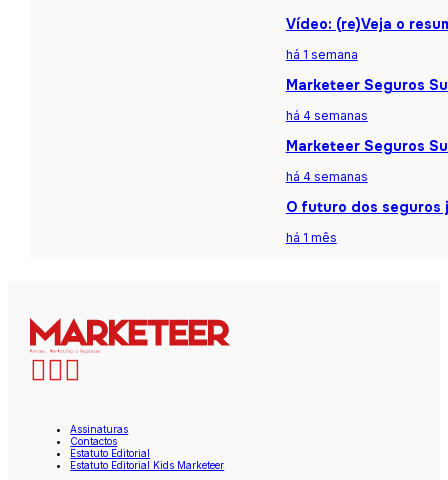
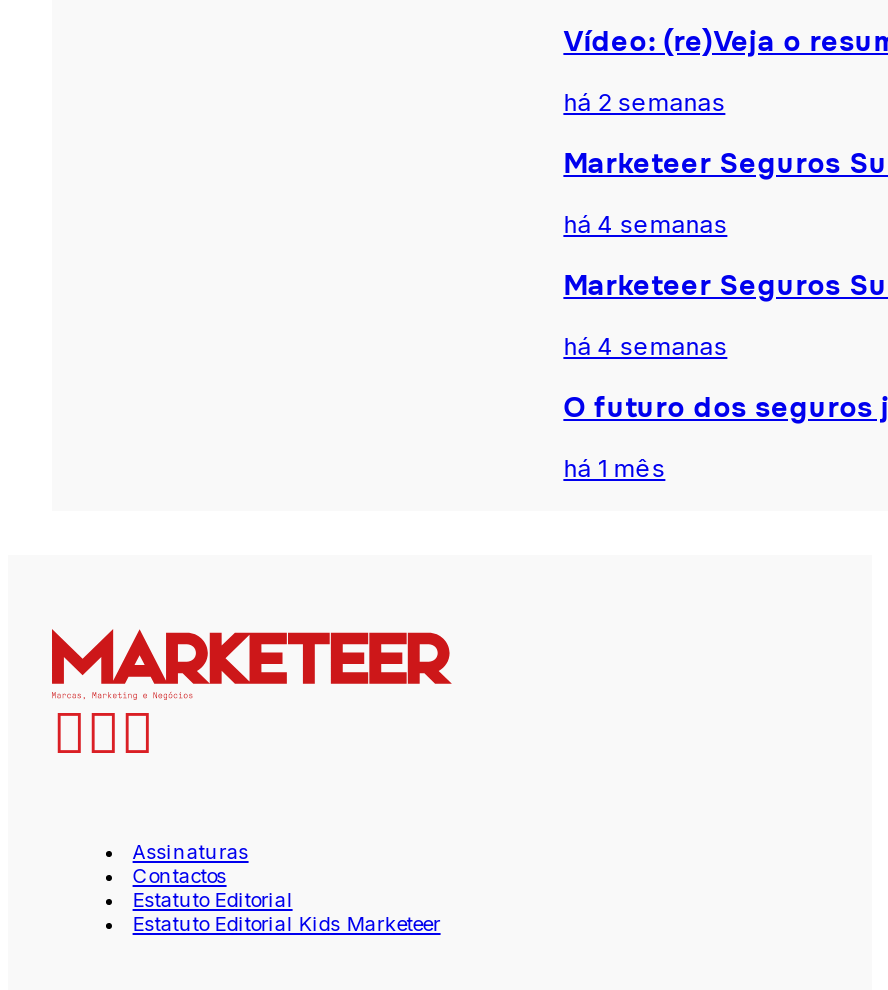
[286,47,358,62] há 1 semana -> [563,87,725,117] há 2 semanas

